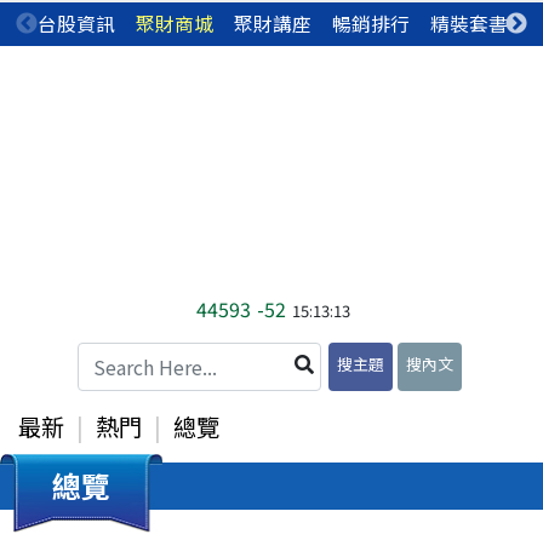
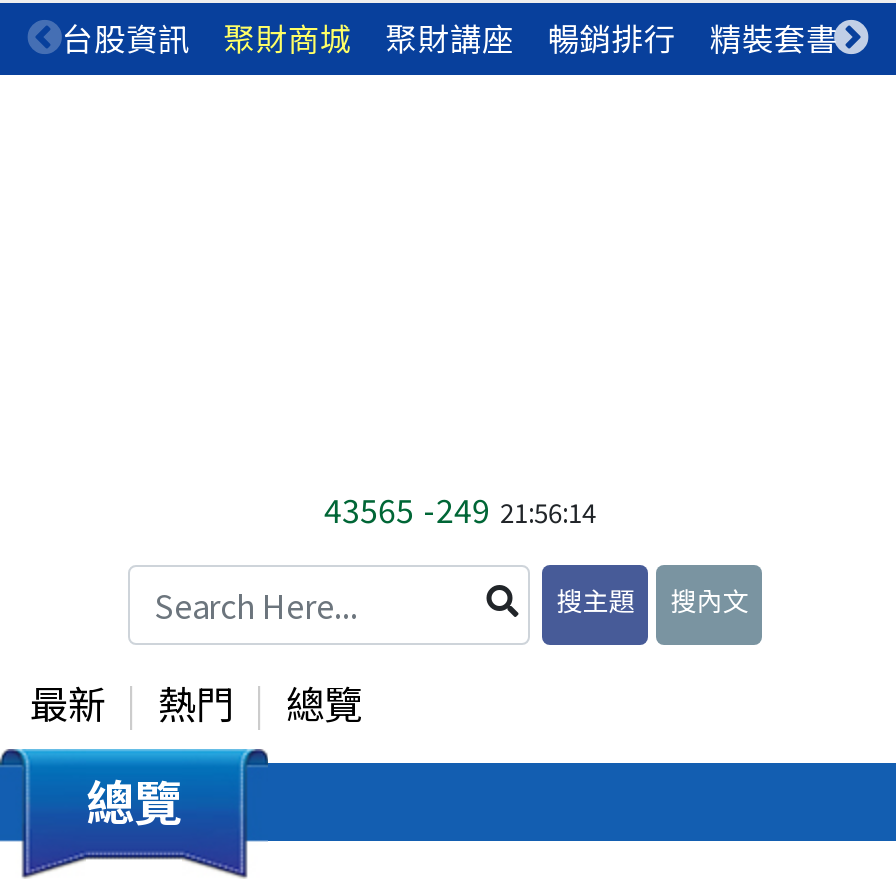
[196,295,350,324] 44593 -52 15:13:13 -> [324,486,596,534] 43565 -249 21:56:14

